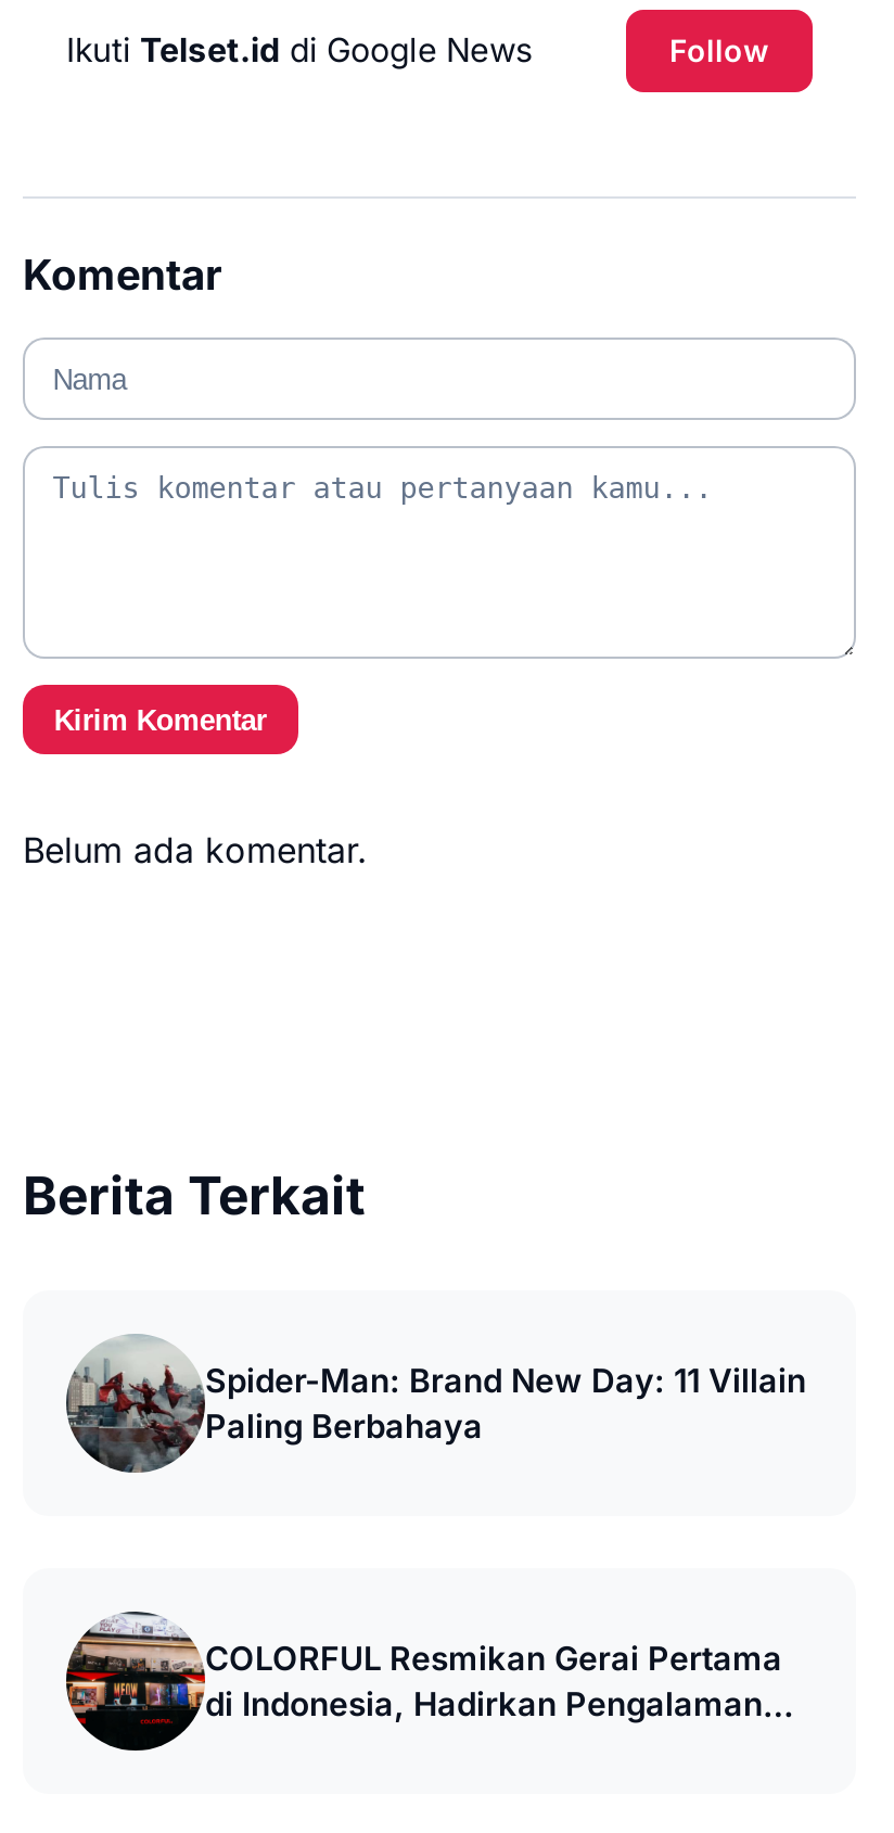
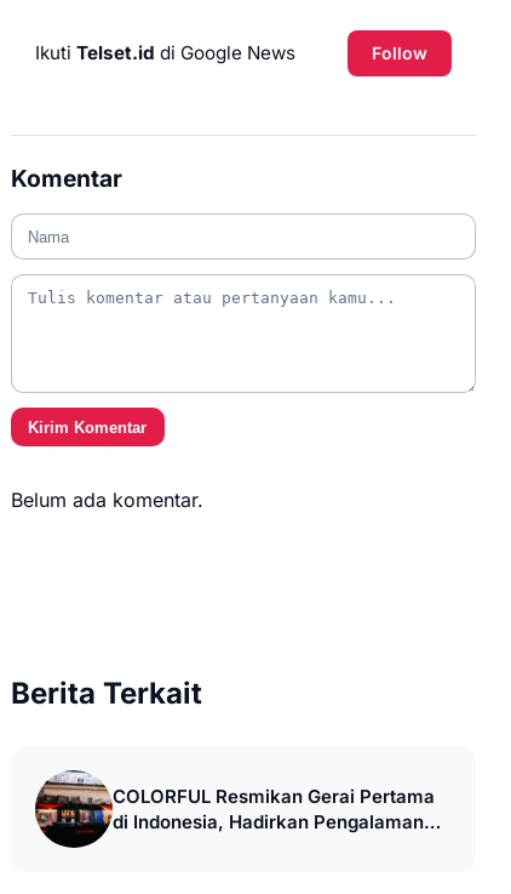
[66,1349,806,1473] [image] | Spider-Man: Brand New Day: 11 Villain | Paling Berbahaya -> none

